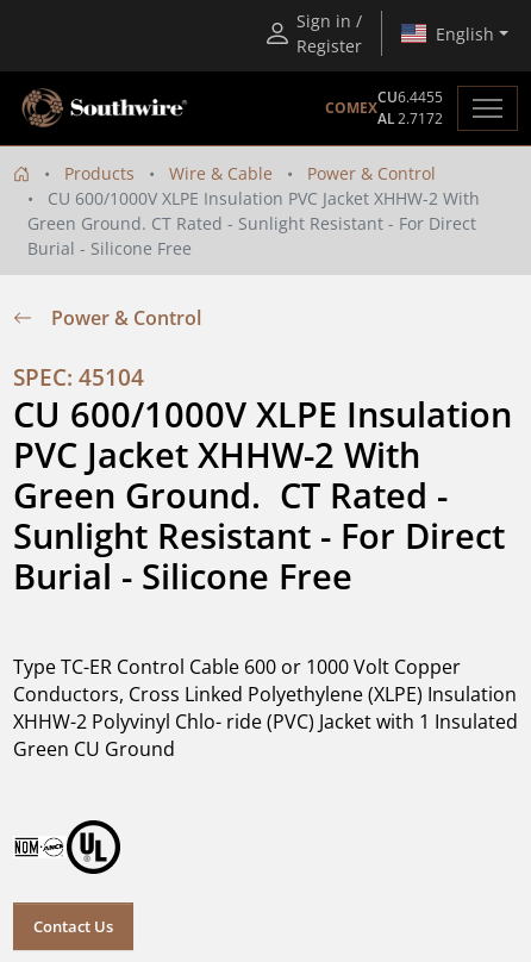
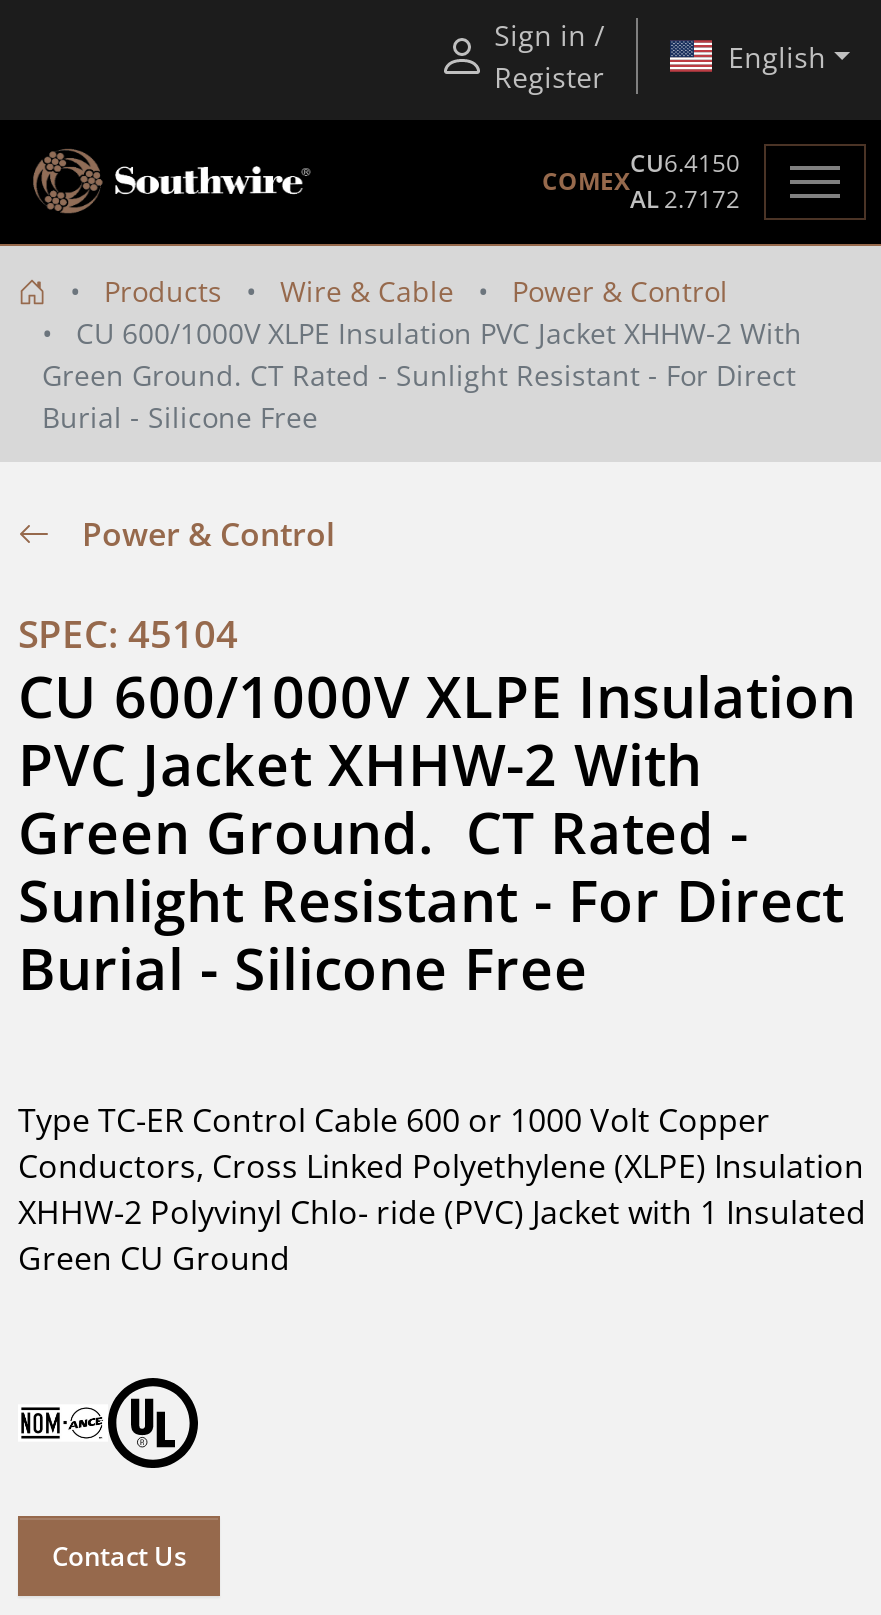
[377,87,443,107] CU6.4455 -> [630,146,740,180] CU6.4150

